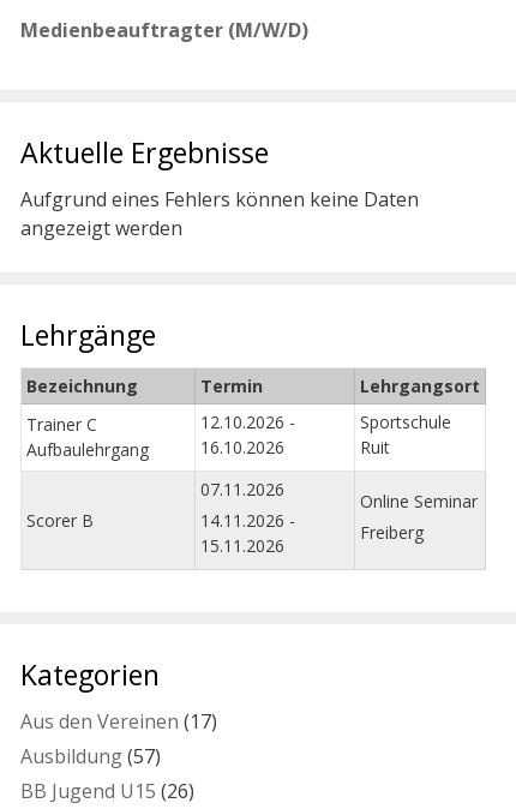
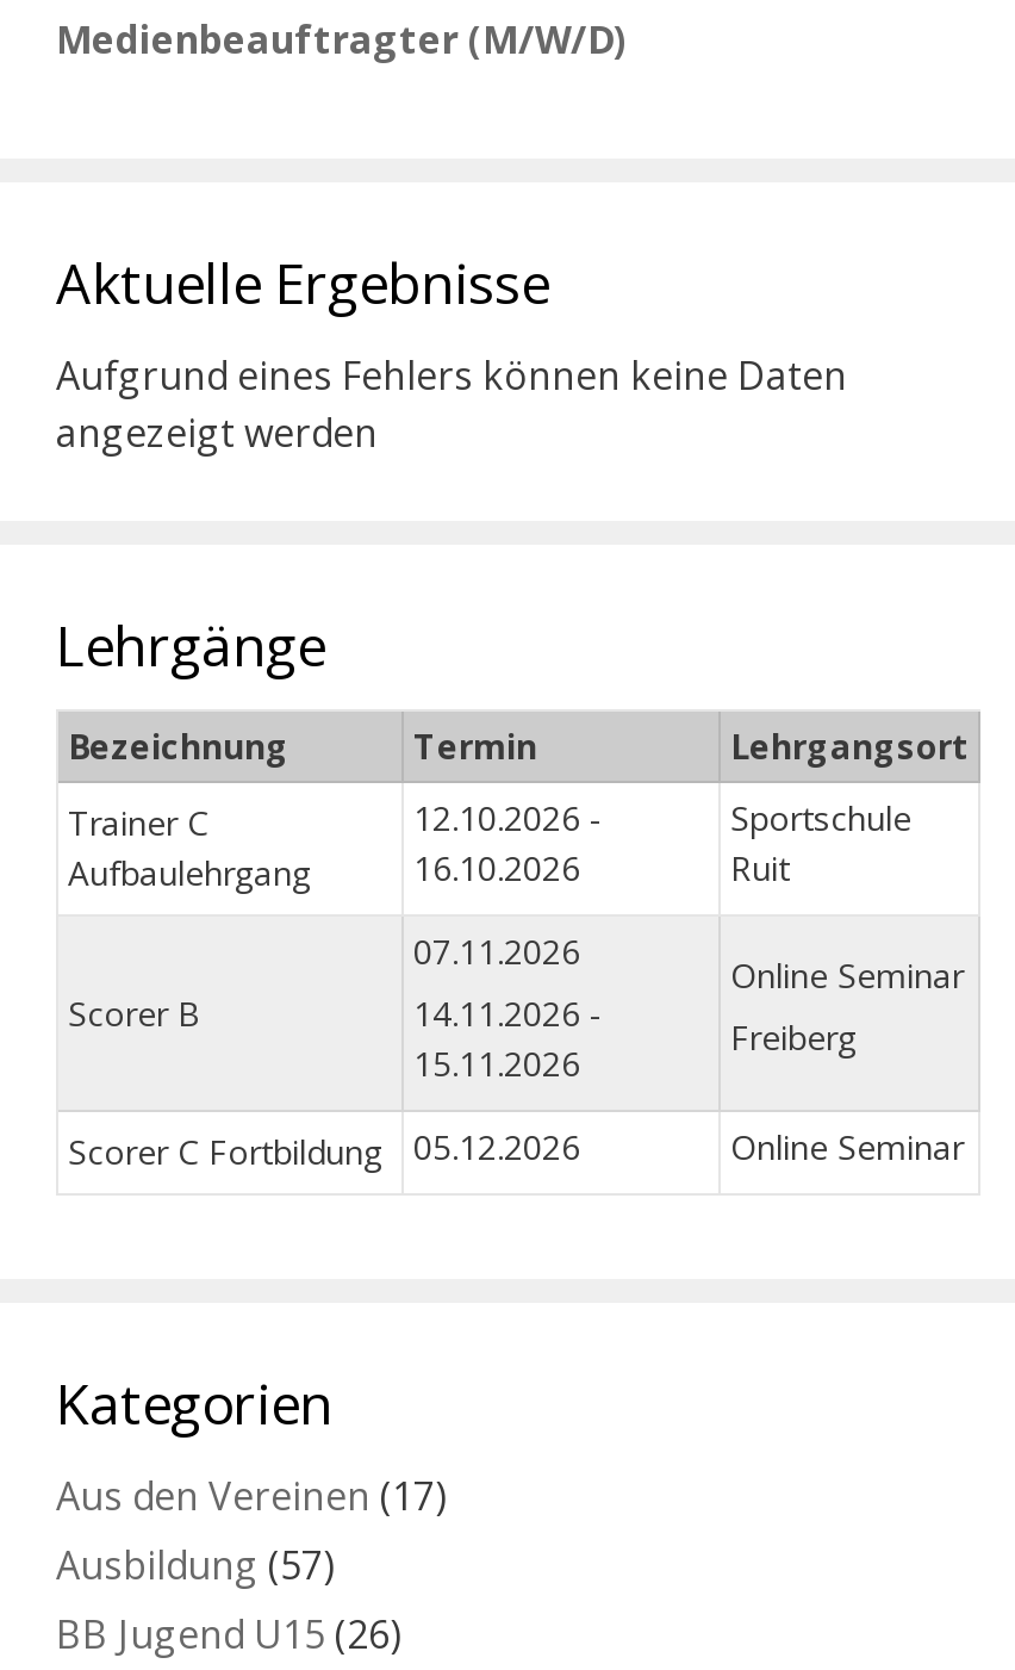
none -> [68,1124,964,1174] Scorer C Fortbildung | 05.12.2026 | Online Seminar

